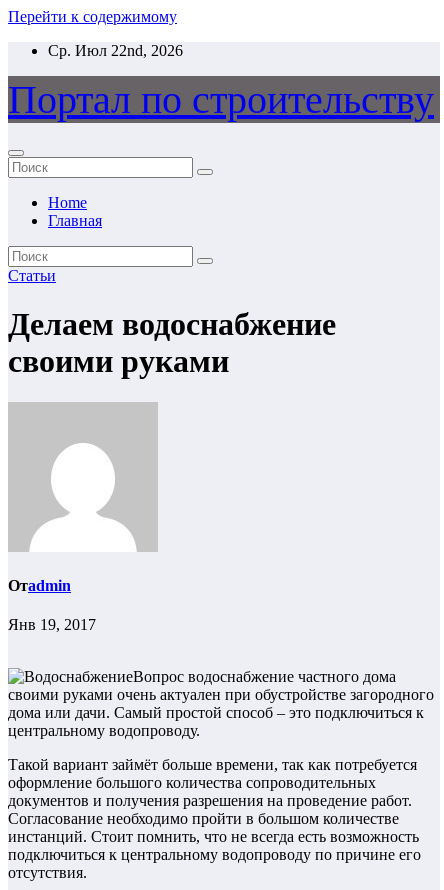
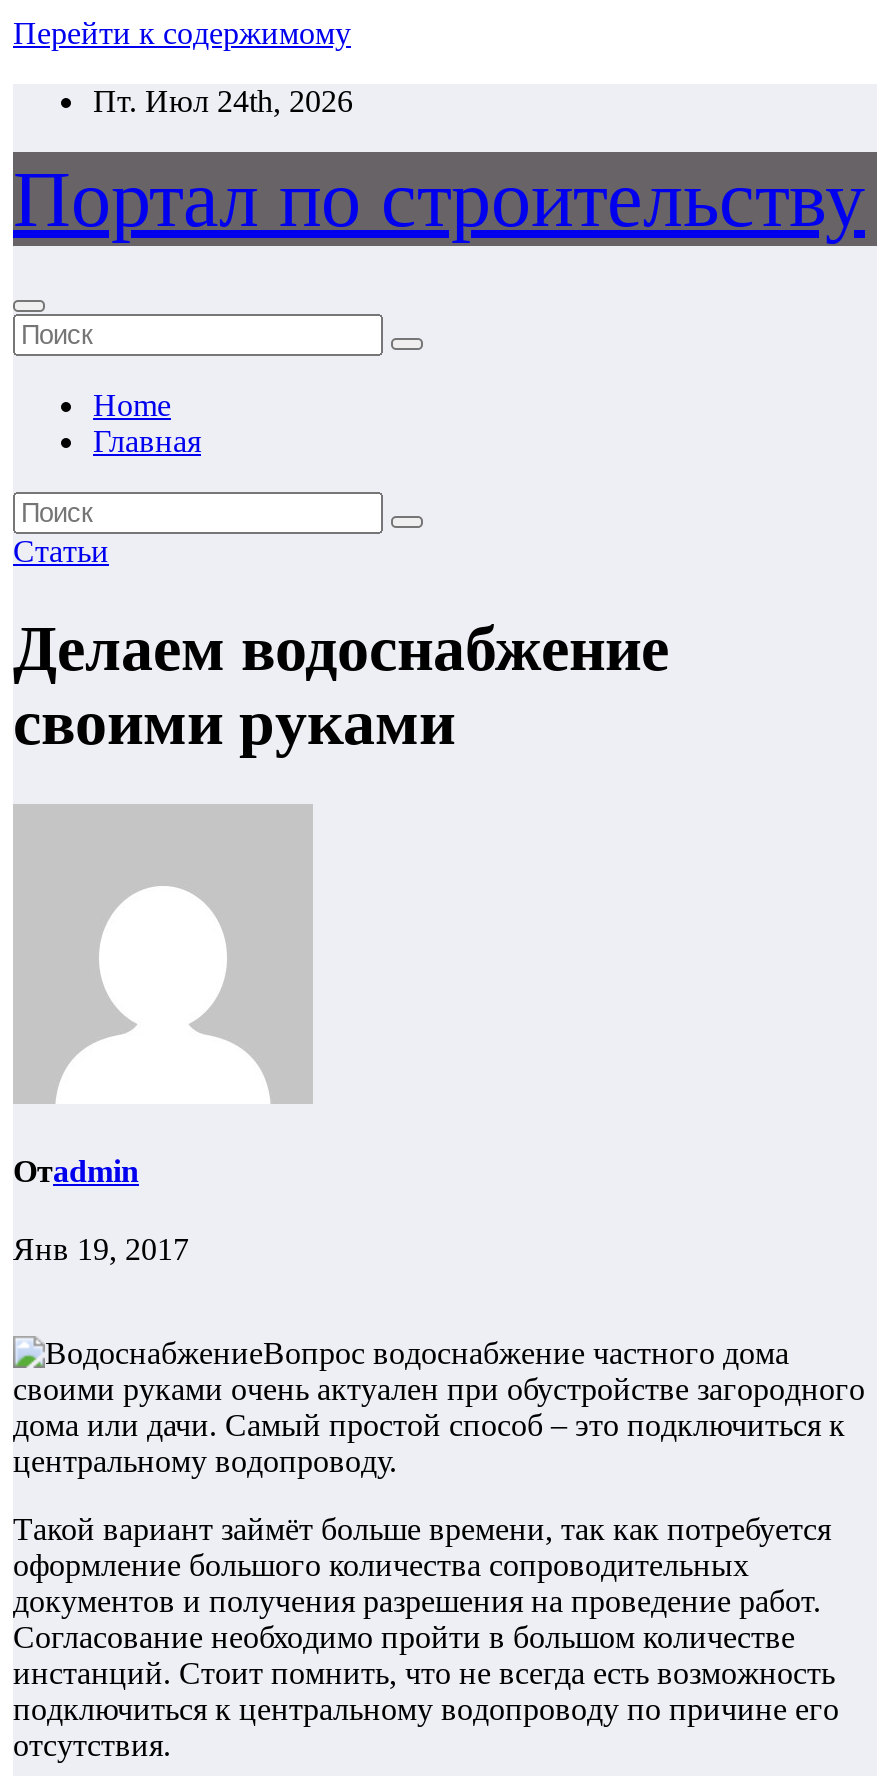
[48,42,183,59] Ср. Июл 22nd, 2026 -> [93,84,353,118] Пт. Июл 24th, 2026

